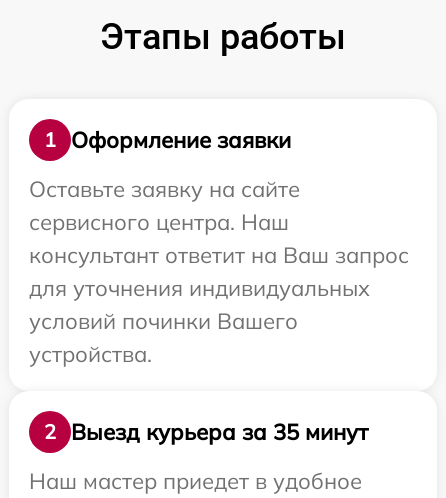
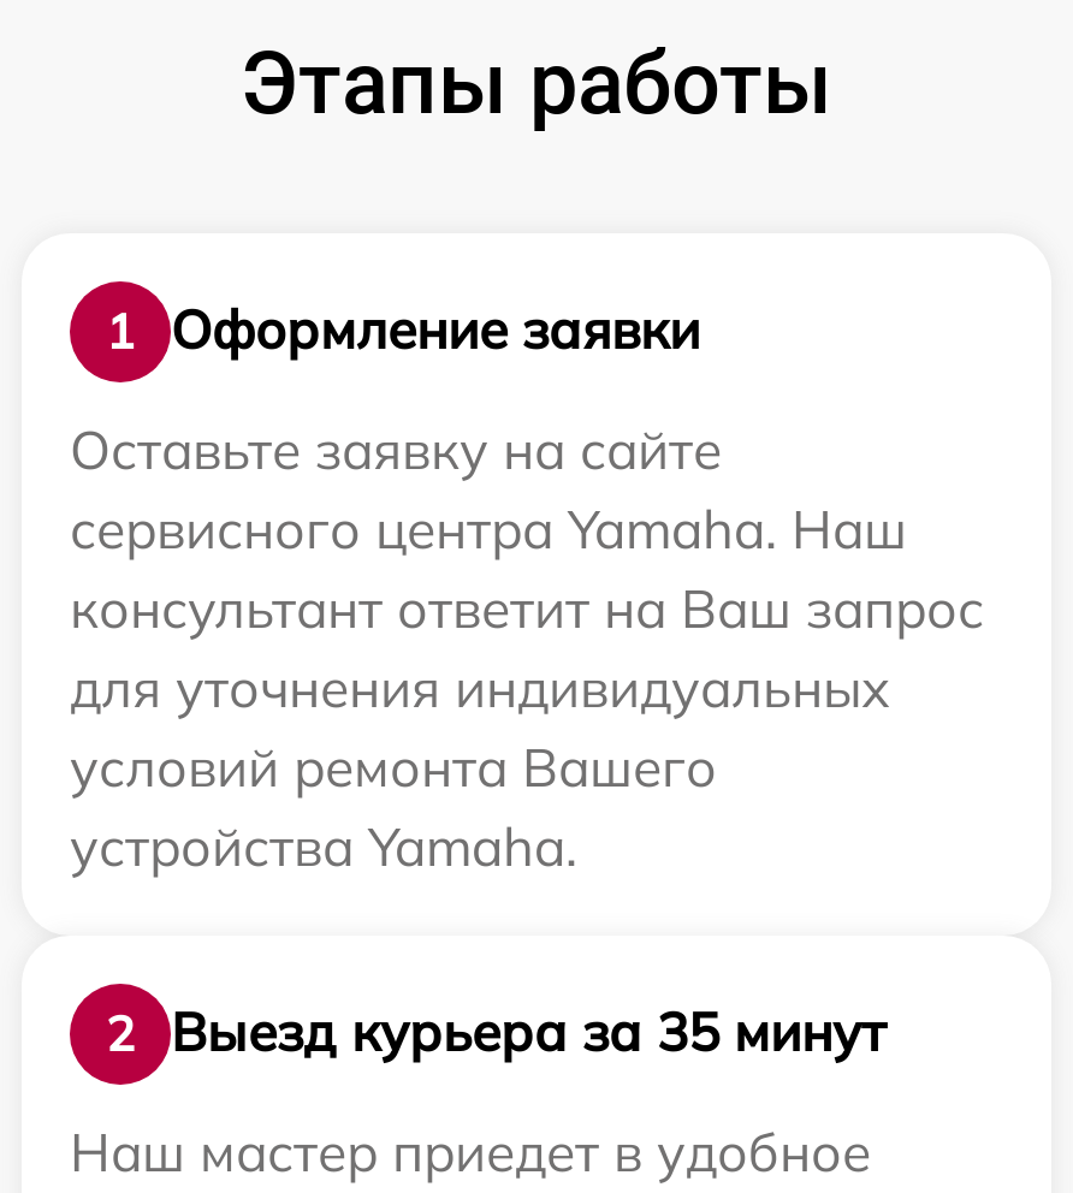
[29,208,289,236] сервисного центра. Наш -> [70,495,907,563] сервисного центра Yamaha. Наш
[29,307,298,368] условий починки Вашего | устройства. -> [70,734,717,880] условий ремонта Вашего | устройства Yamaha.

